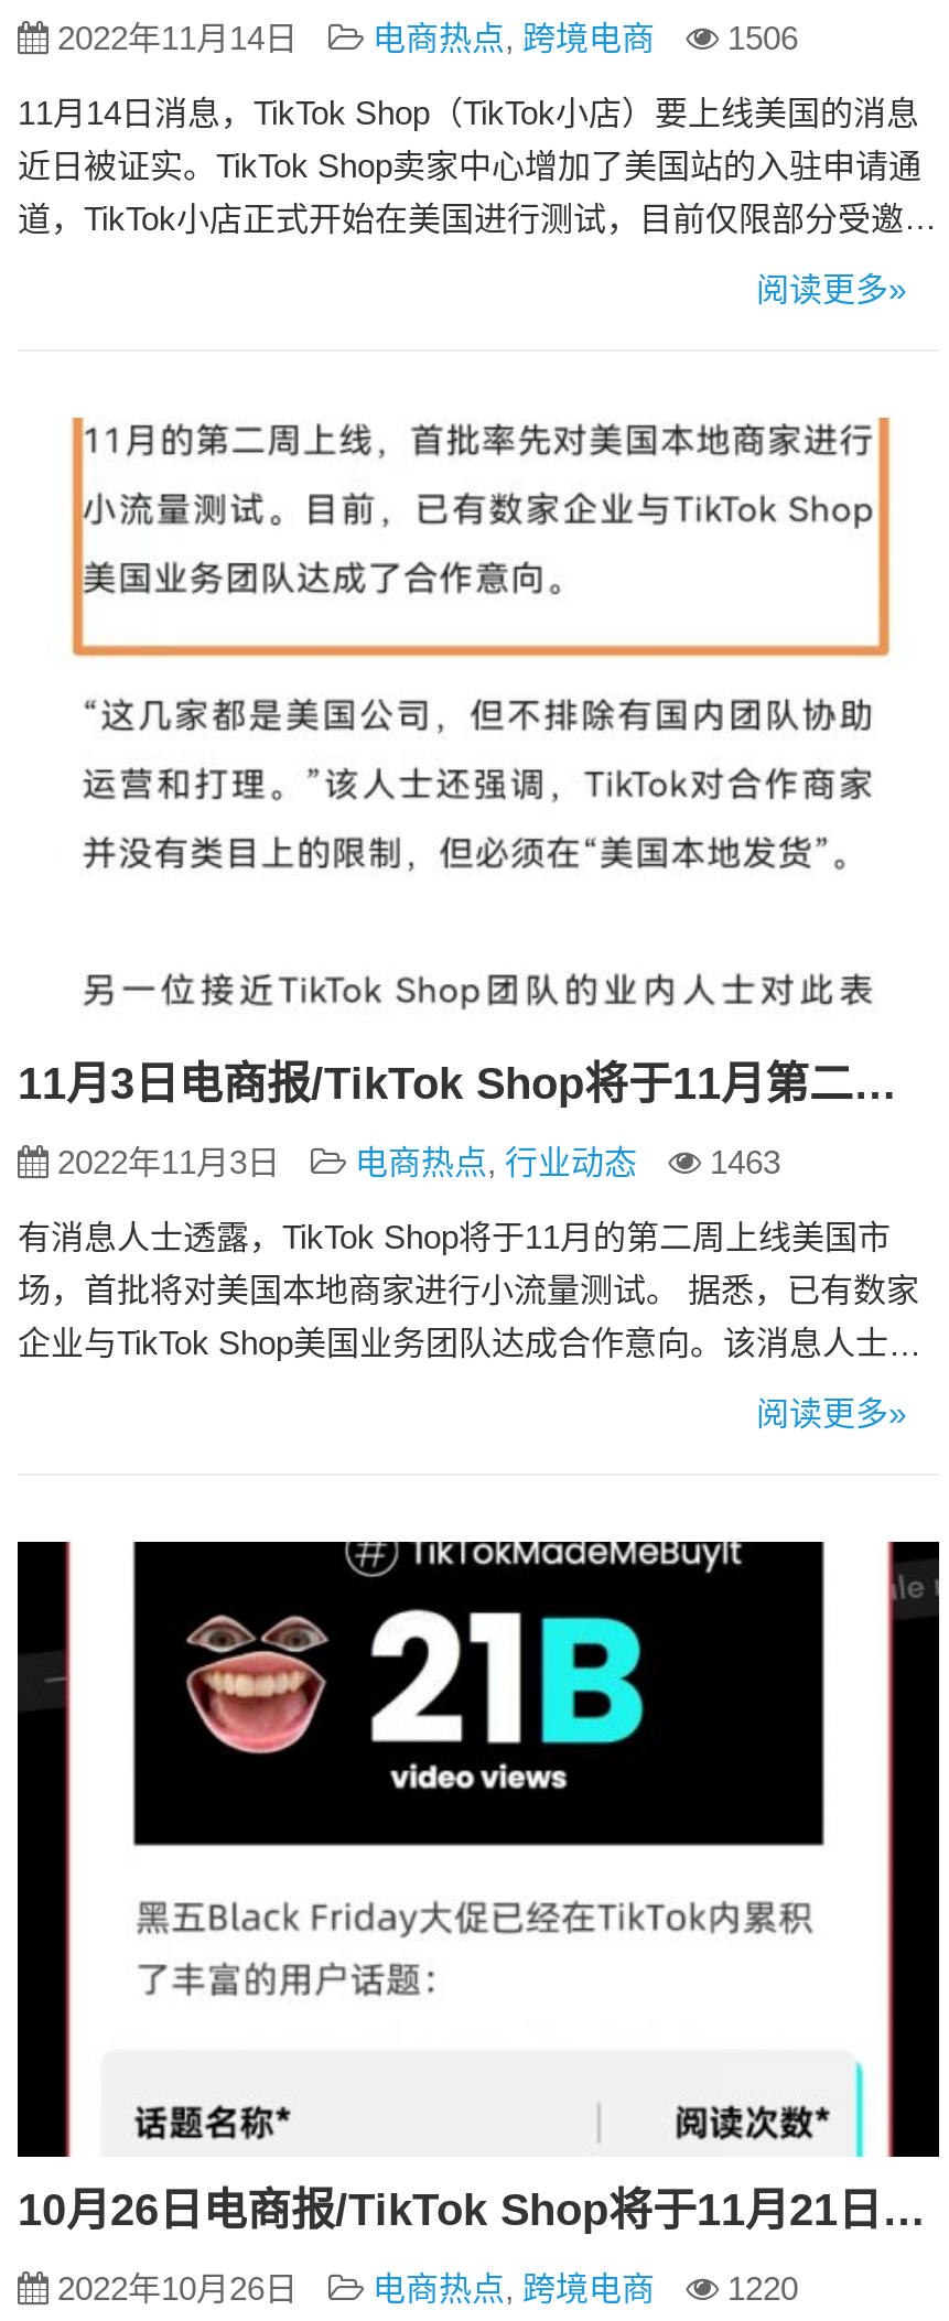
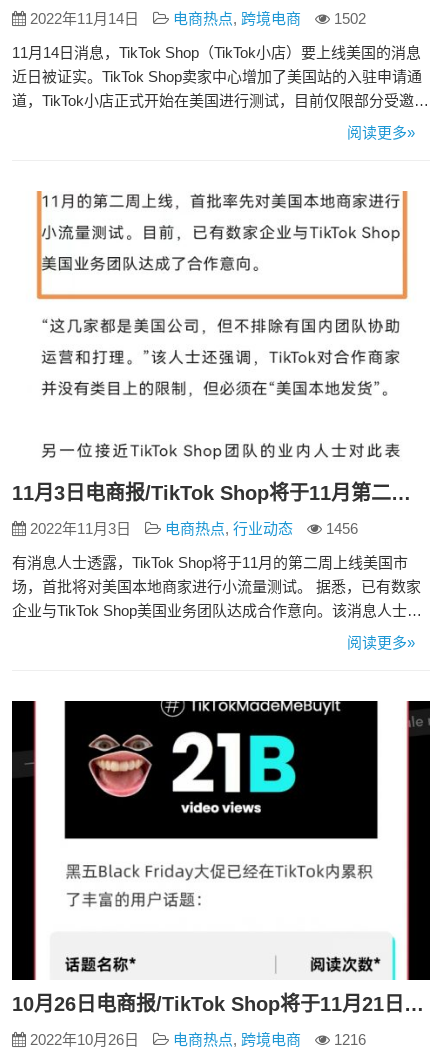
[48,18,798,56] 2022年11月14日 电商热点,跨境电商 1506 -> [26,10,366,27] 2022年11月14日 电商热点,跨境电商 1502
[48,1144,780,1181] 2022年11月3日 电商热点,行业动态 1463 -> [26,520,358,537] 2022年11月3日 电商热点,行业动态 1456
[48,2269,798,2307] 2022年10月26日 电商热点,跨境电商 1220 -> [26,1031,366,1048] 2022年10月26日 电商热点,跨境电商 1216

